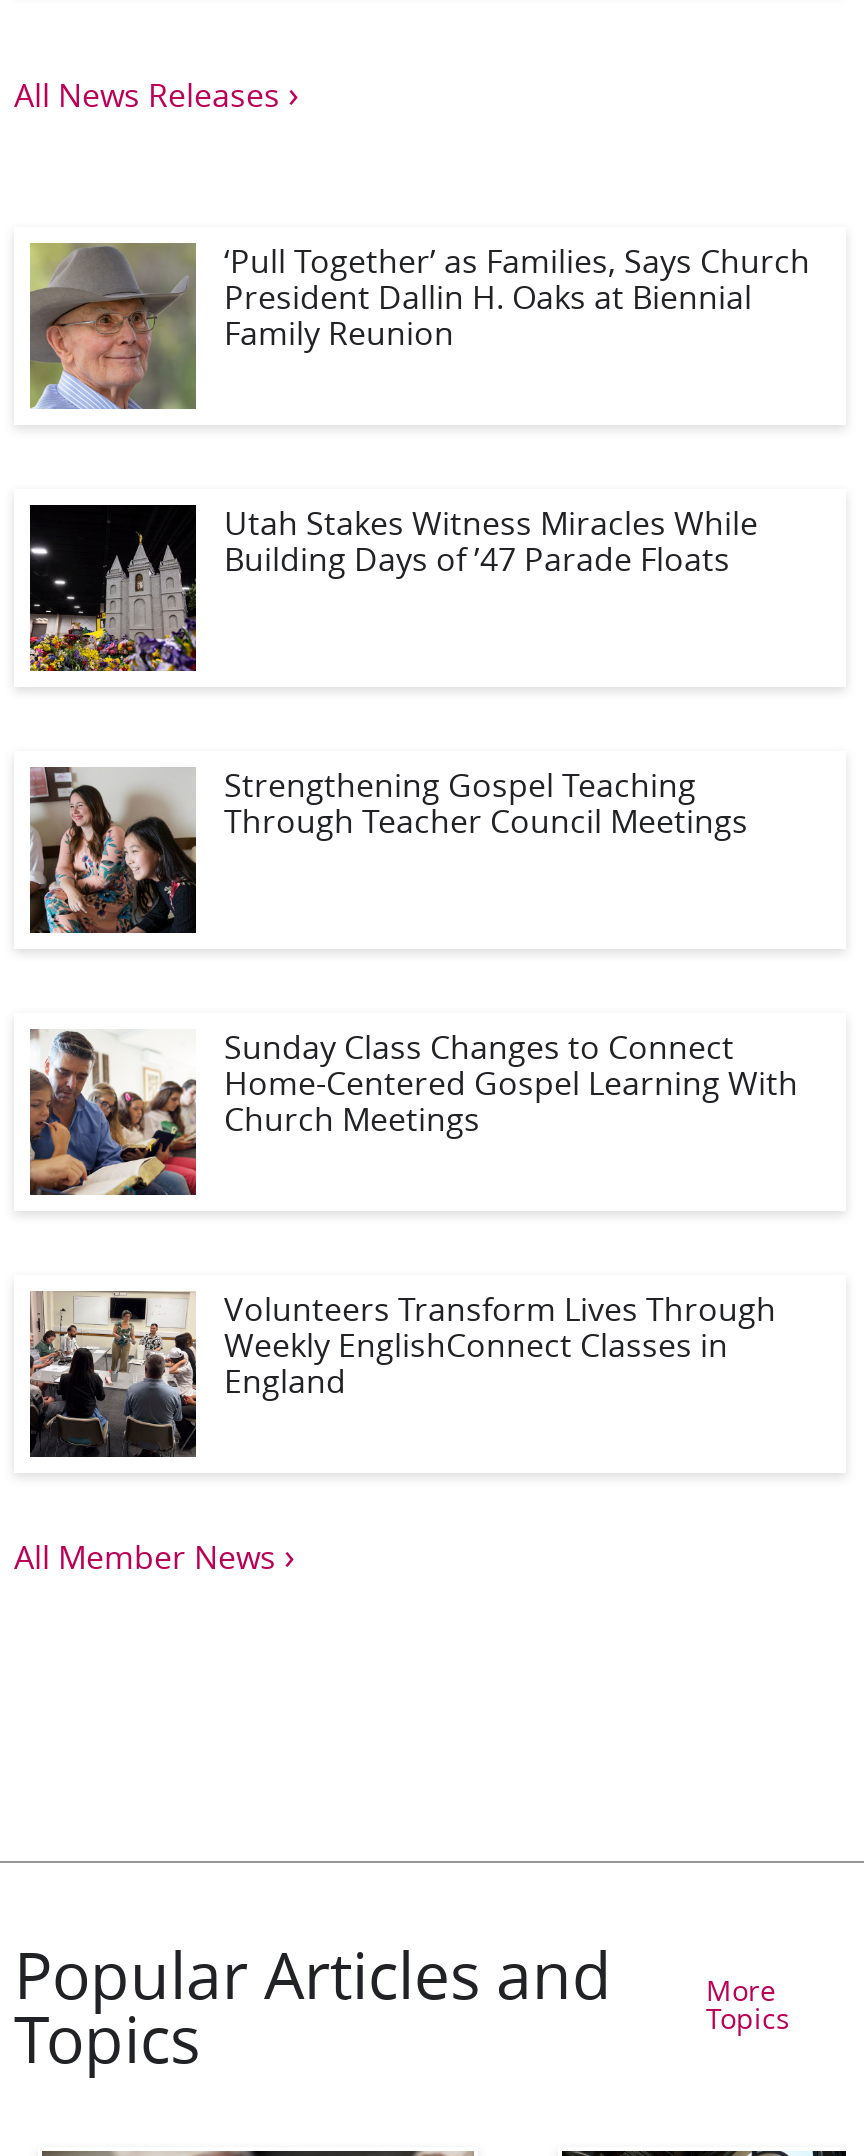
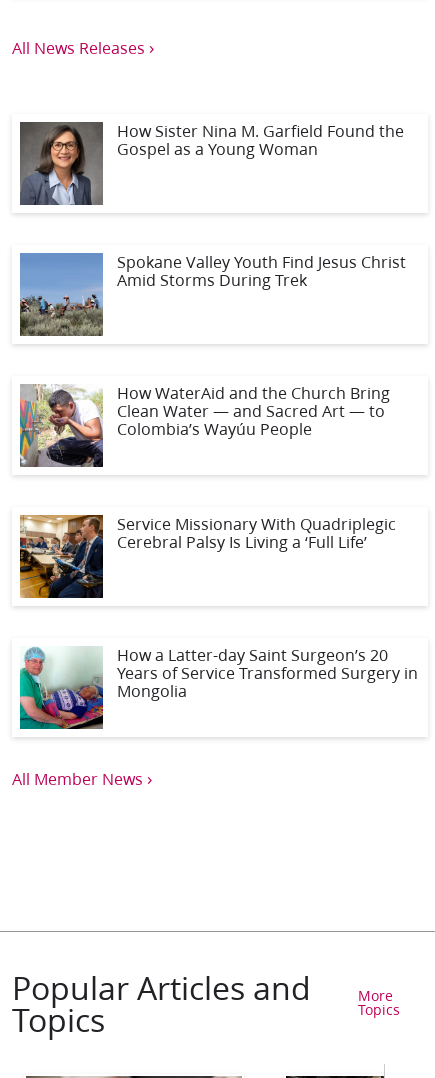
[28,237,810,410] [image] | ‘Pull Together’ as Families, Says Church | President Dallin H. Oaks at Biennial | Family Reunion -> [19,119,404,206] [image] | How Sister Nina M. Garfield Found the | Gospel as a Young Woman
[28,499,758,674] [image] | Utah Stakes Witness Miracles While | Building Days of ’47 Parade Floats -> [19,250,406,337] [image] | Spokane Valley Youth Find Jesus Christ | Amid Storms During Trek
[28,761,748,934] [image] | Strengthening Gospel Teaching | Through Teacher Council Meetings -> [19,381,390,468] [image] | How WaterAid and the Church Bring | Clean Water — and Sacred Art — to | Colombia’s Wayúu People
[28,1023,798,1198] [image] | Sunday Class Changes to Connect | Home-Centered Gospel Learning With | Church Meetings -> [19,512,396,599] [image] | Service Missionary With Quadriplegic | Cerebral Palsy Is Living a ‘Full Life’
[28,1285,776,1460] [image] | Volunteers Transform Lives Through | Weekly EnglishConnect Classes in | England -> [19,643,418,730] [image] | How a Latter-day Saint Surgeon’s 20 | Years of Service Transformed Surgery in | Mongolia

